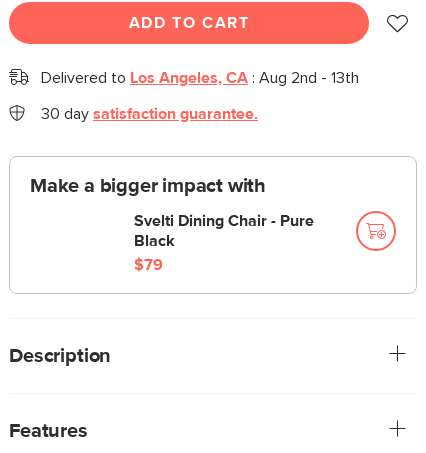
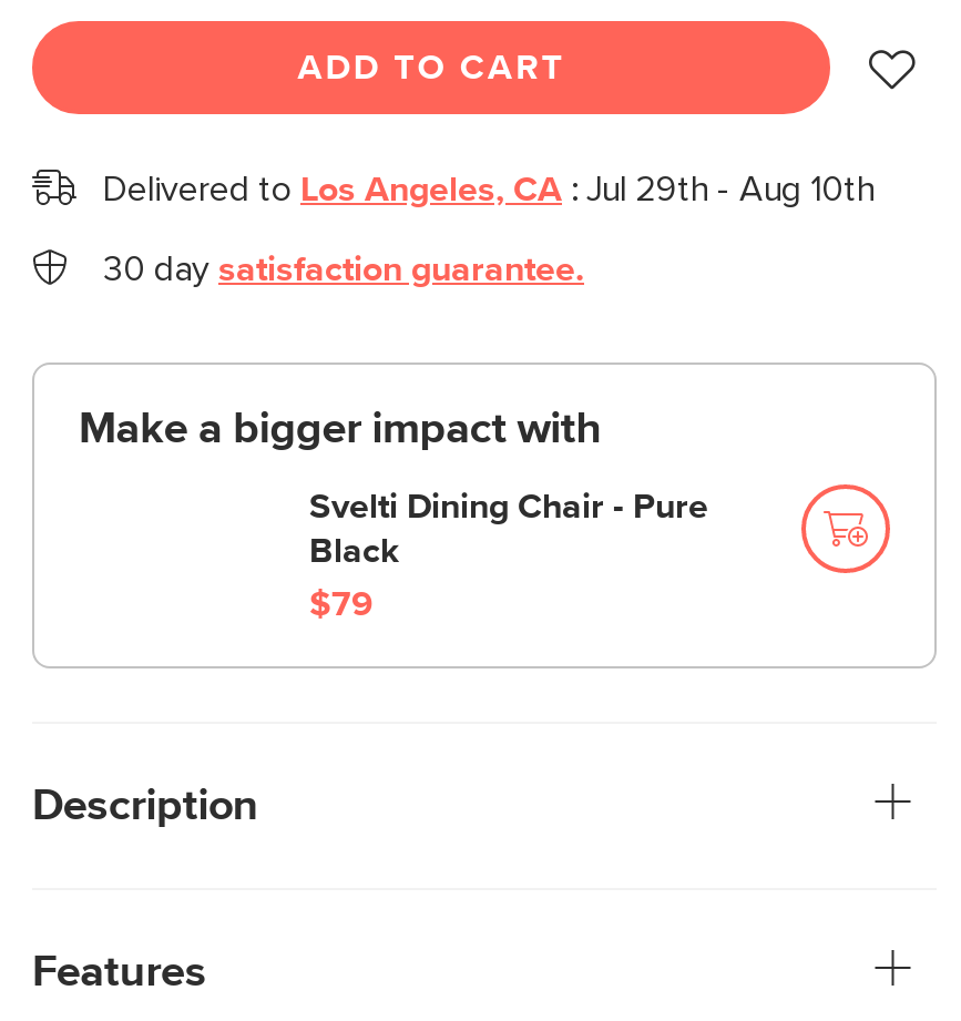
[41,70,359,86] Delivered to Los Angeles, CA: Aug 2nd - 13th -> [103,172,875,207] Delivered to Los Angeles, CA: Jul 29th - Aug 10th

